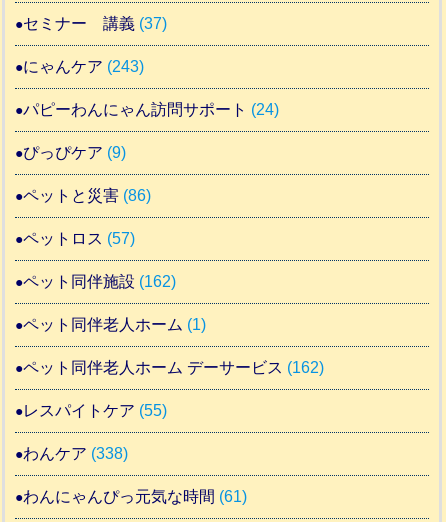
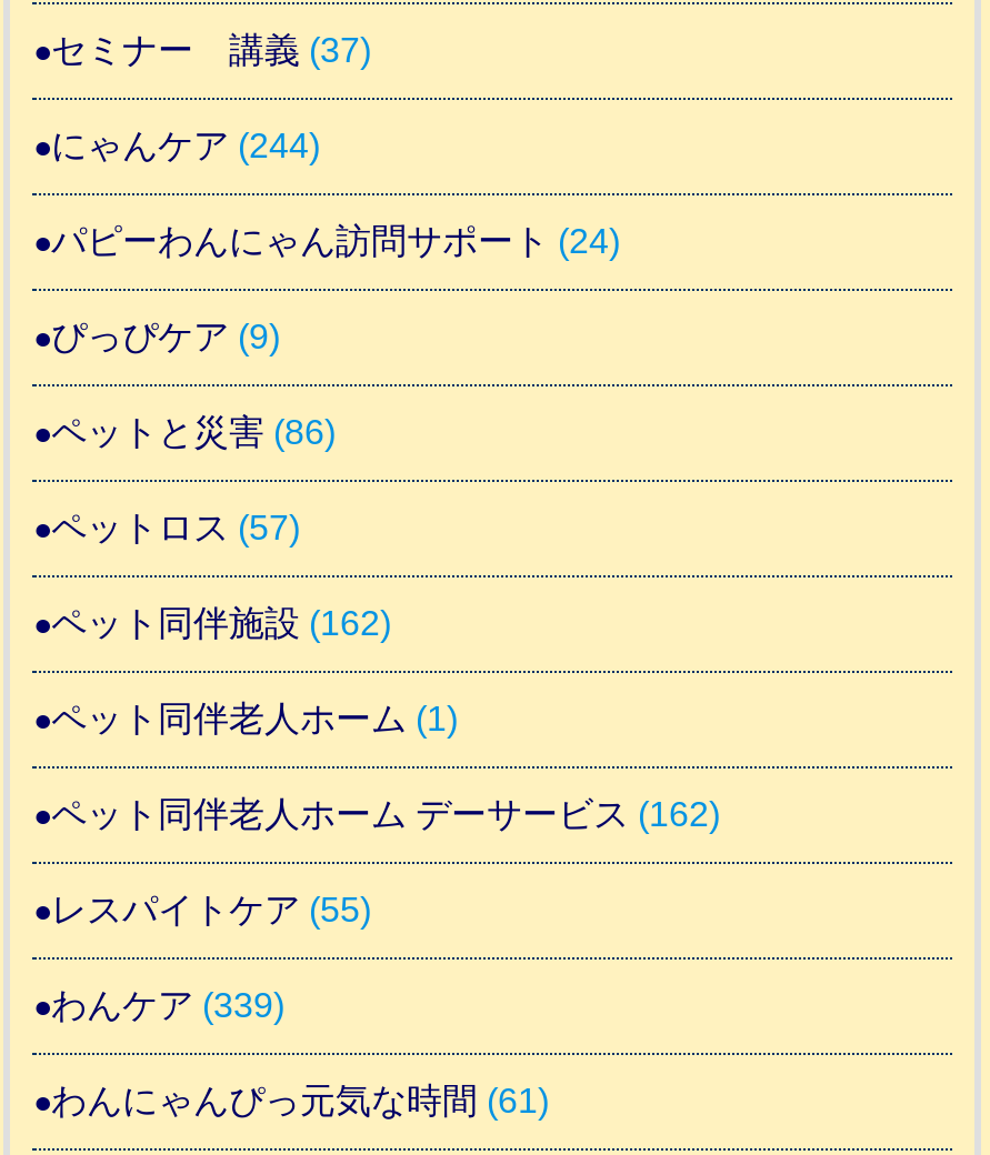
[23,58,144,75] にゃんケア(243) -> [51,126,320,164] にゃんケア(244)
[23,445,128,462] わんケア(338) -> [51,986,284,1023] わんケア(339)

